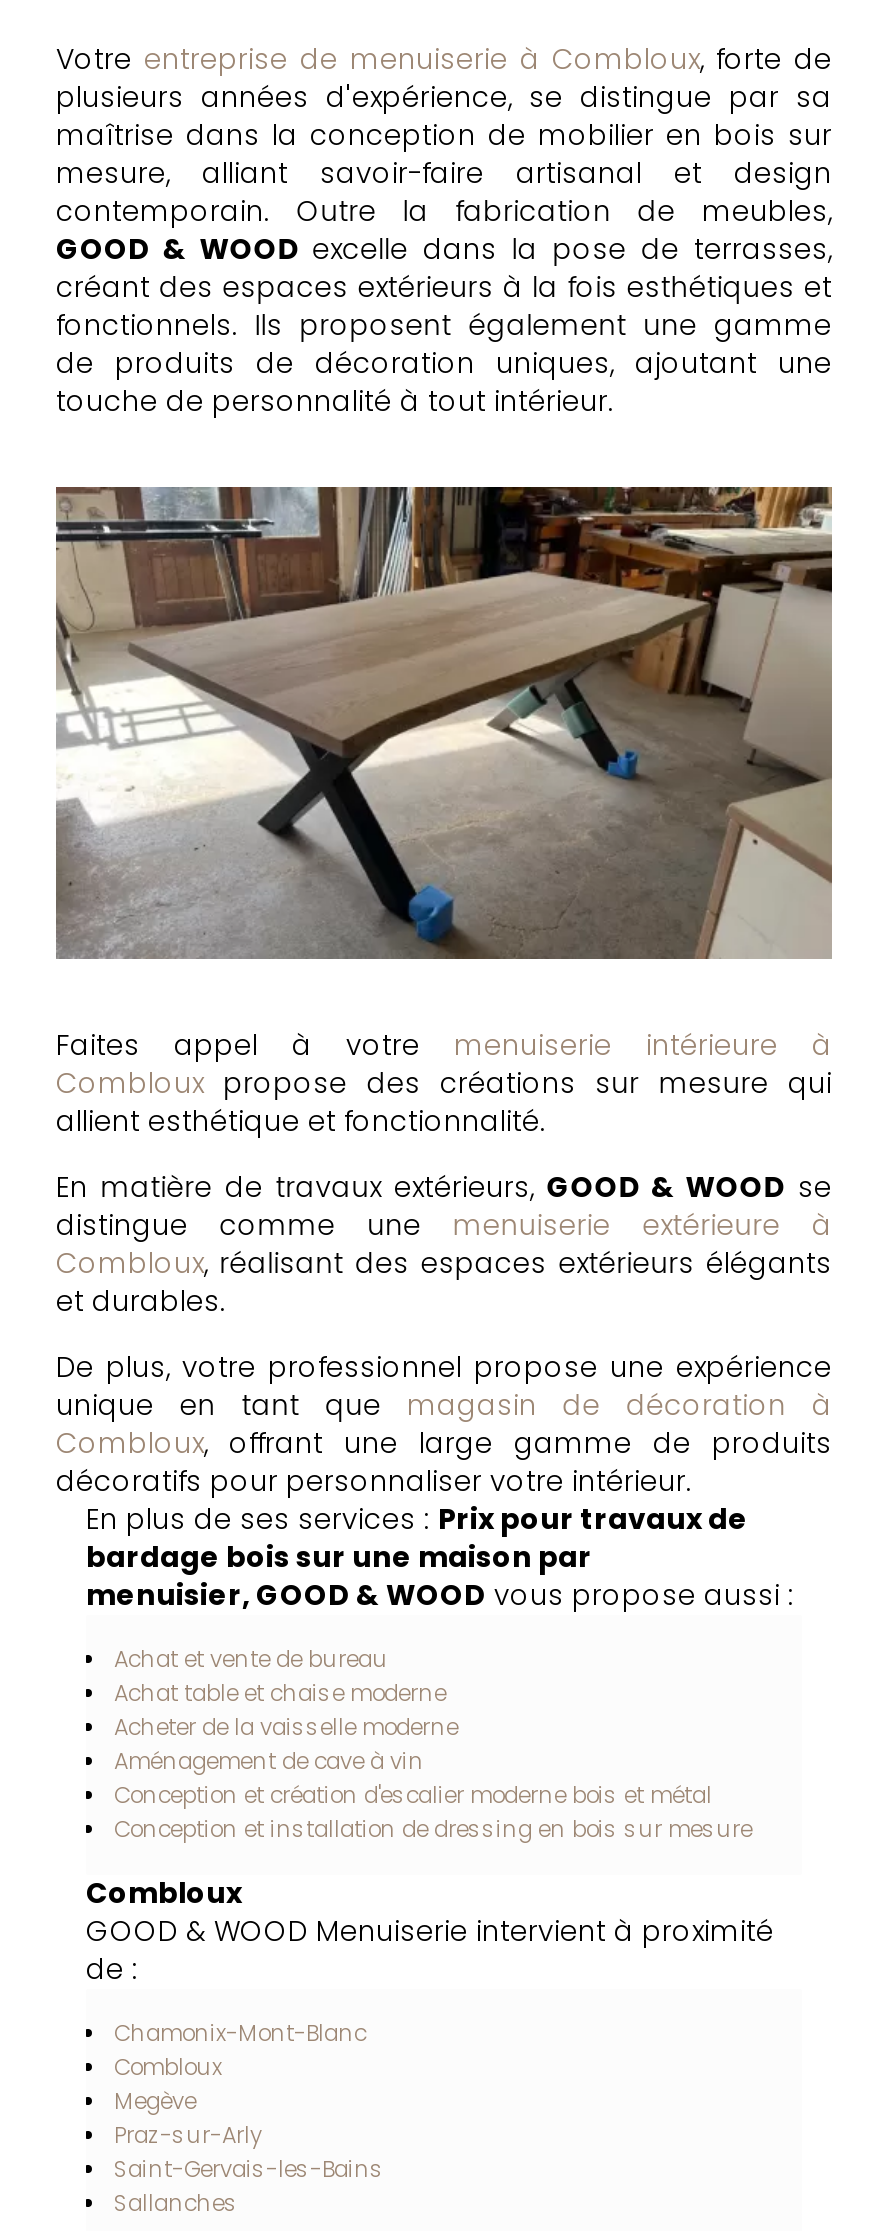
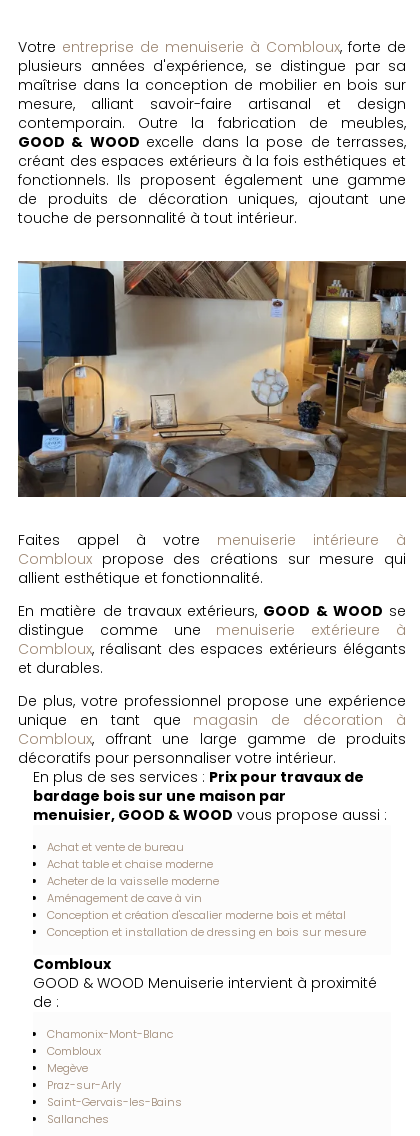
[54,485,834,961] [image] -> [17,260,407,497] [image]

